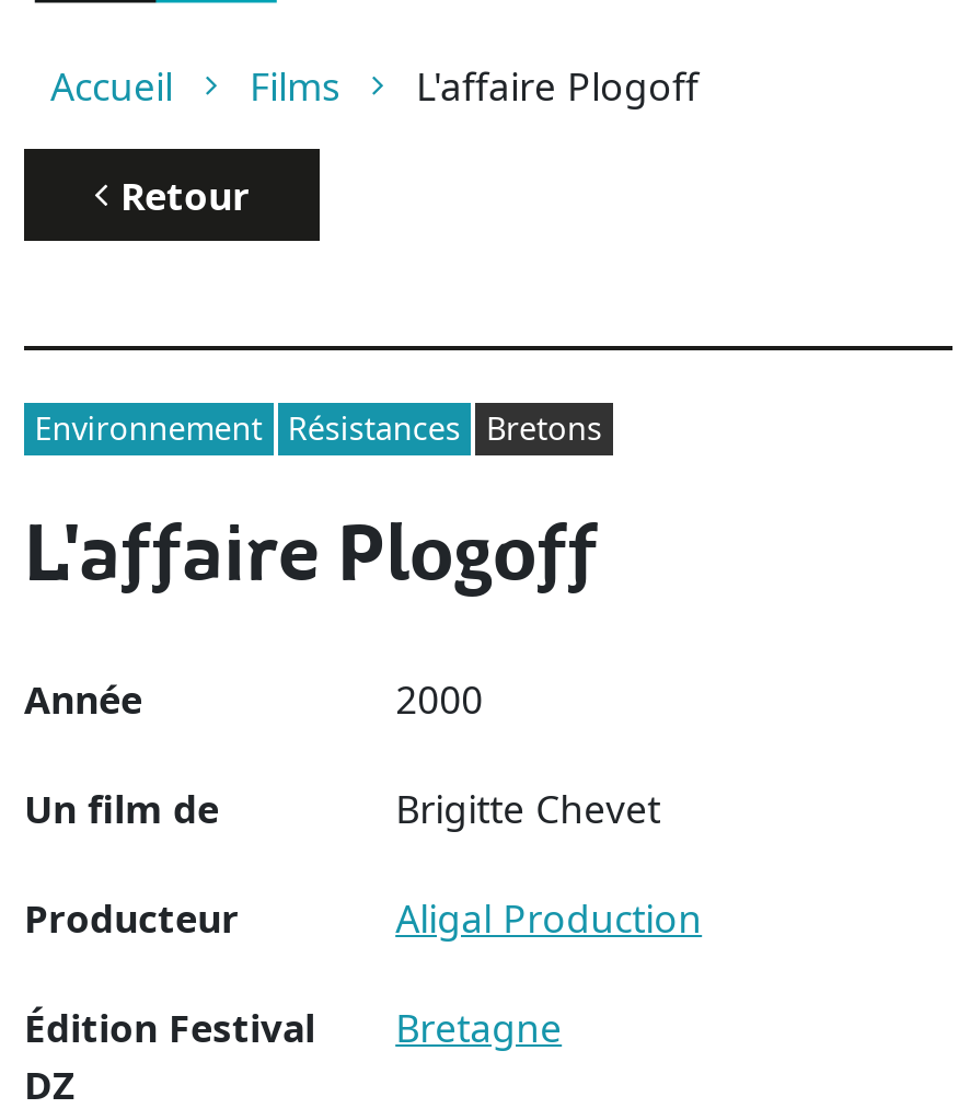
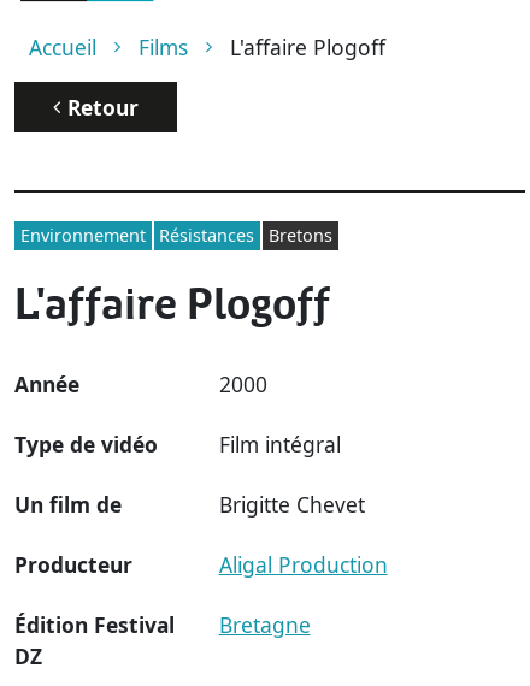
none -> [14,430,340,459] Type de vidéo | Film intégral

